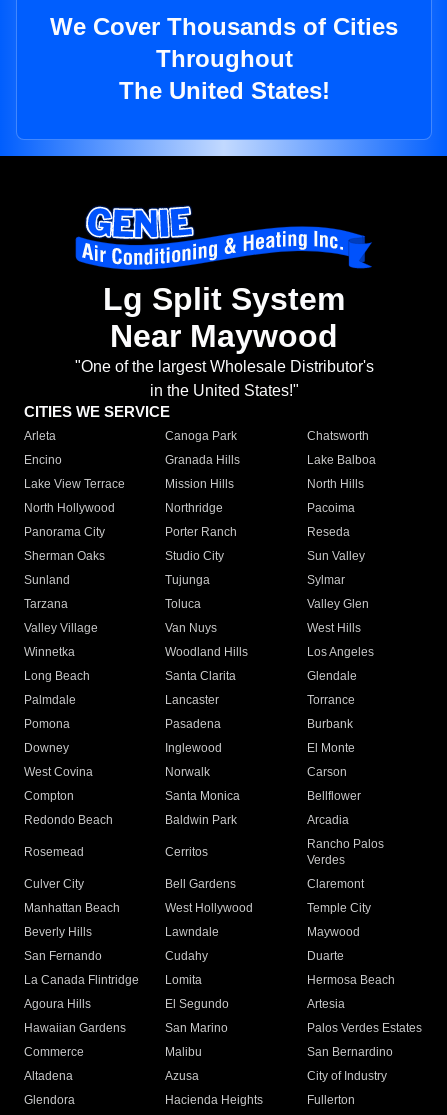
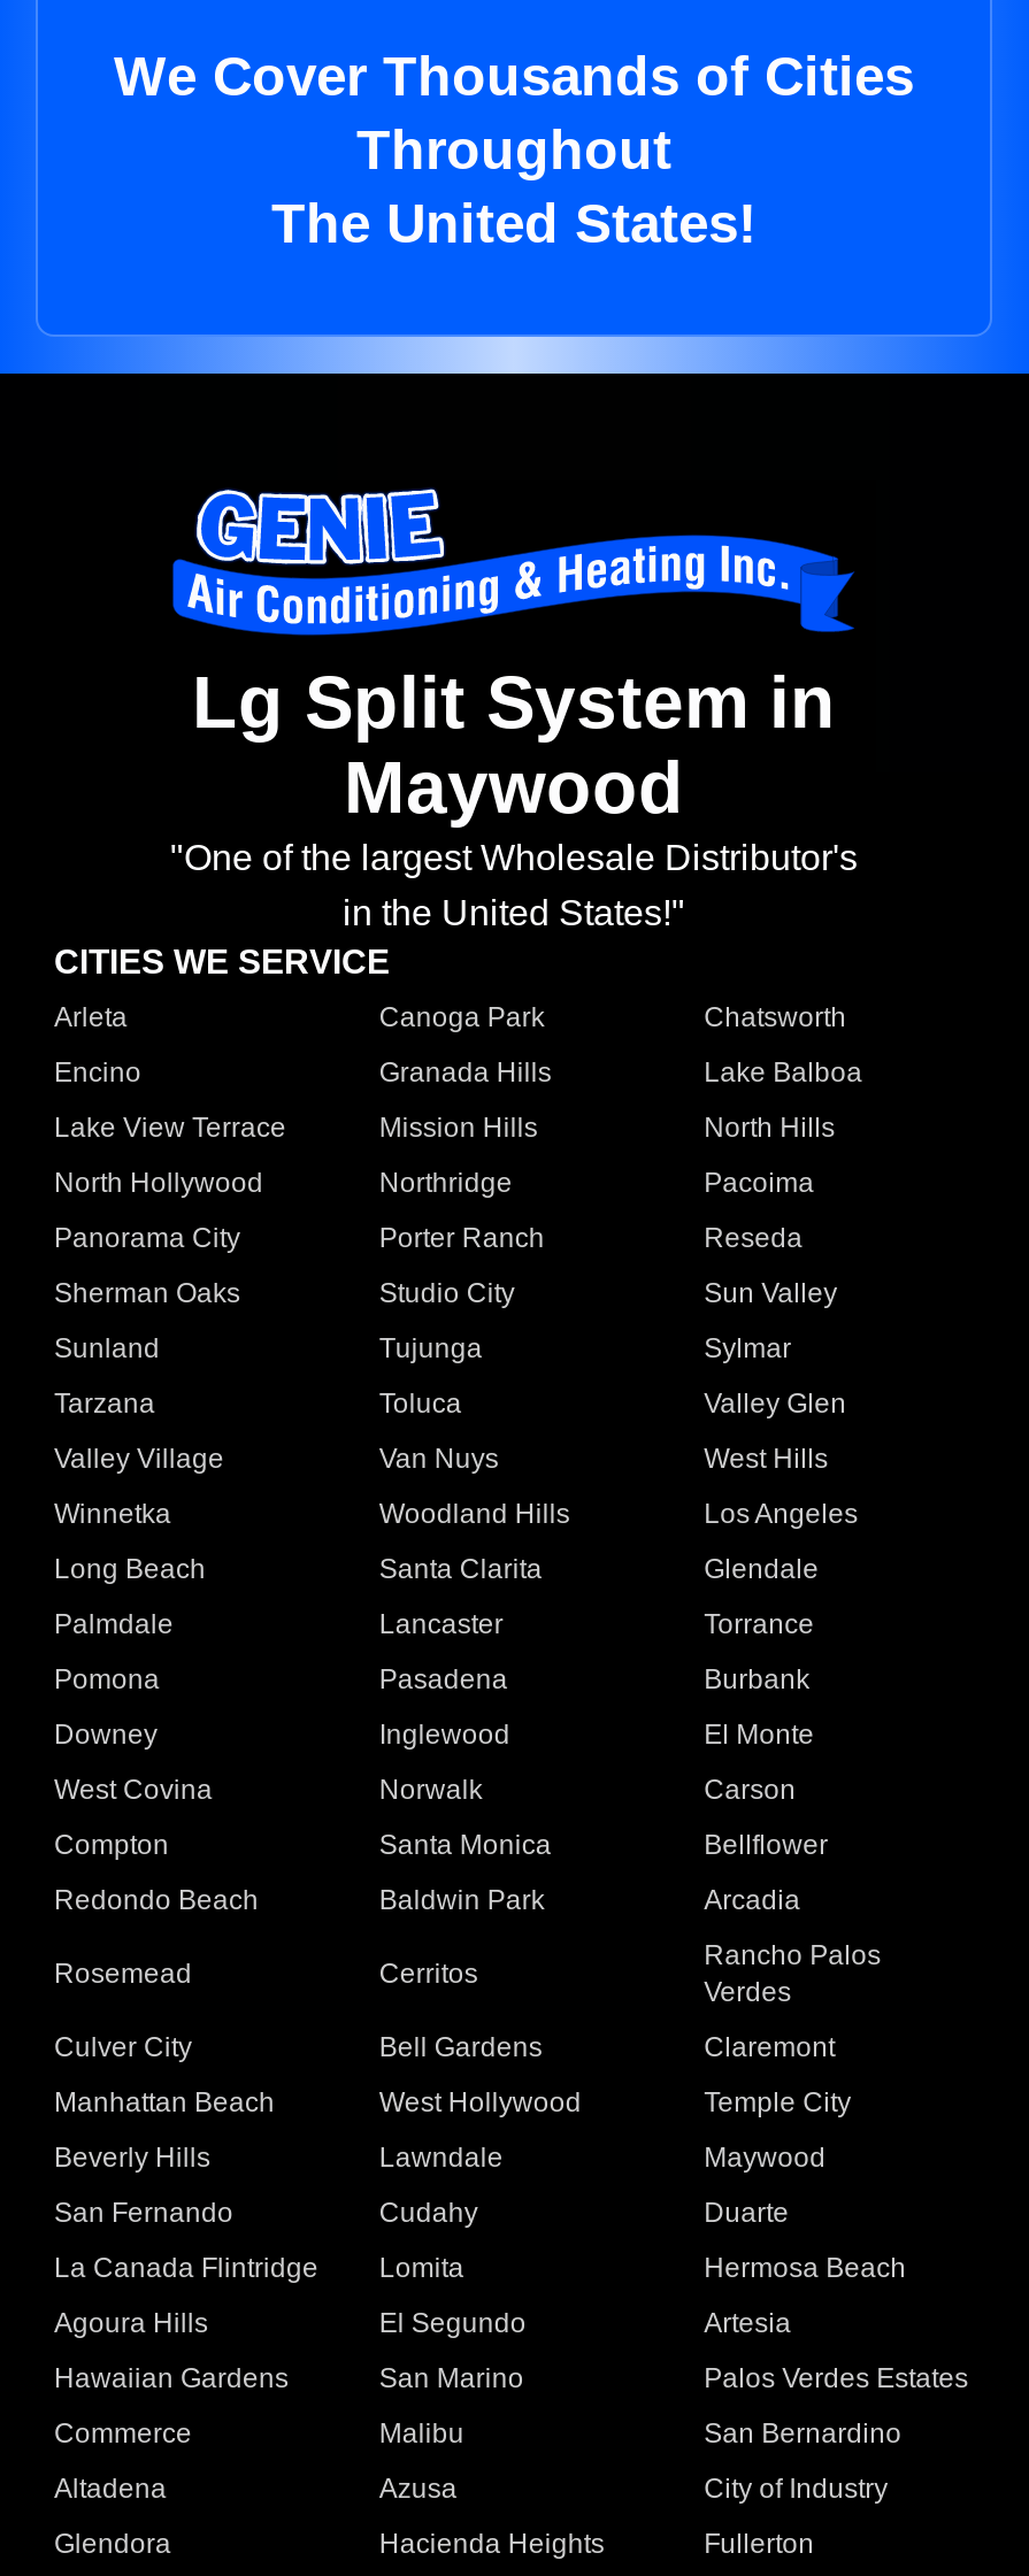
[103,281,345,354] Lg Split System | Near Maywood -> [192,662,836,829] Lg Split System in | Maywood

